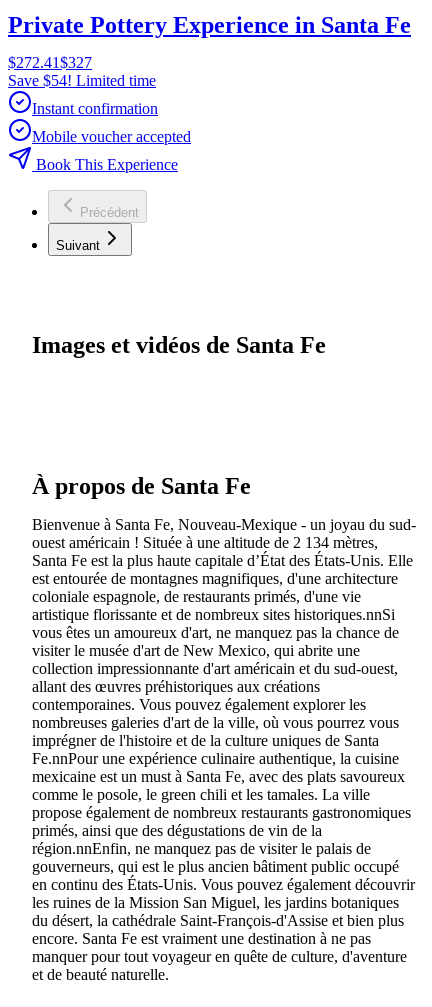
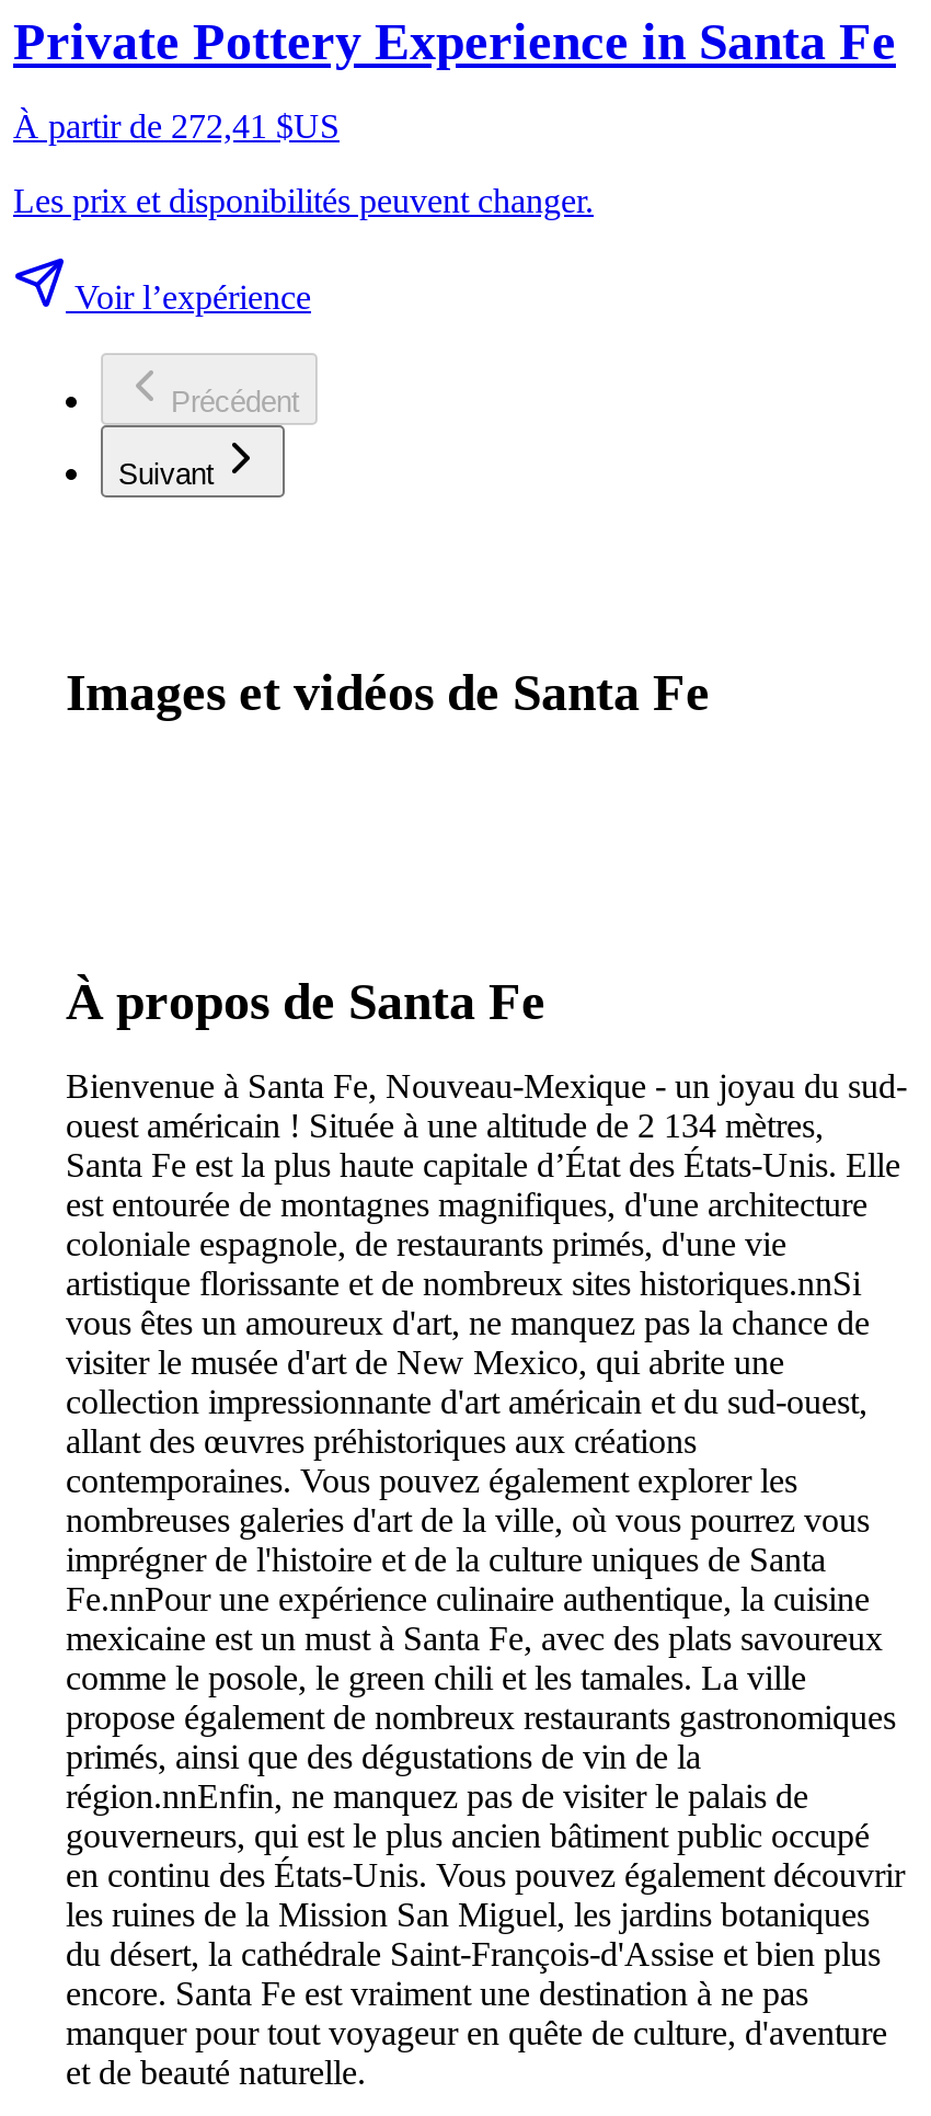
[8,54,191,173] $272.41 $327 | Save $54! Limited time | Instant confirmation | Mobile voucher accepted | Book This Experience -> [13,108,594,316] À partir de 272,41 $US | Les prix et disponibilités peuvent changer. | Voir l’expérience

